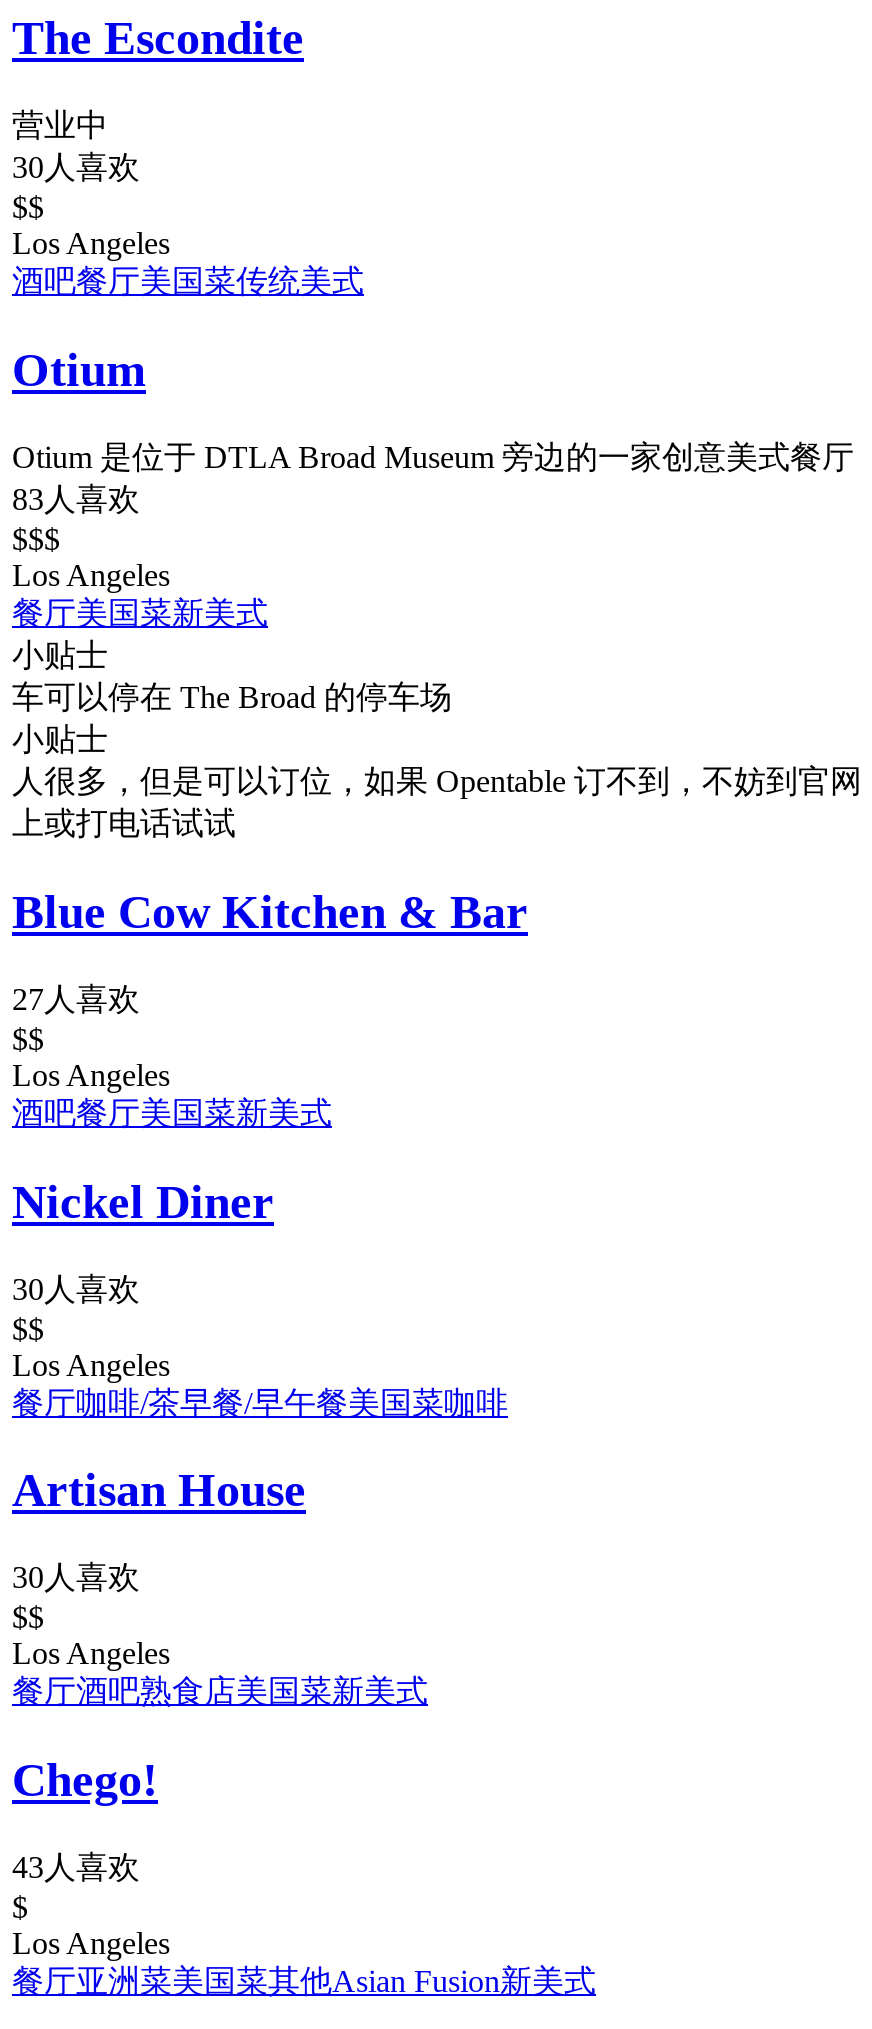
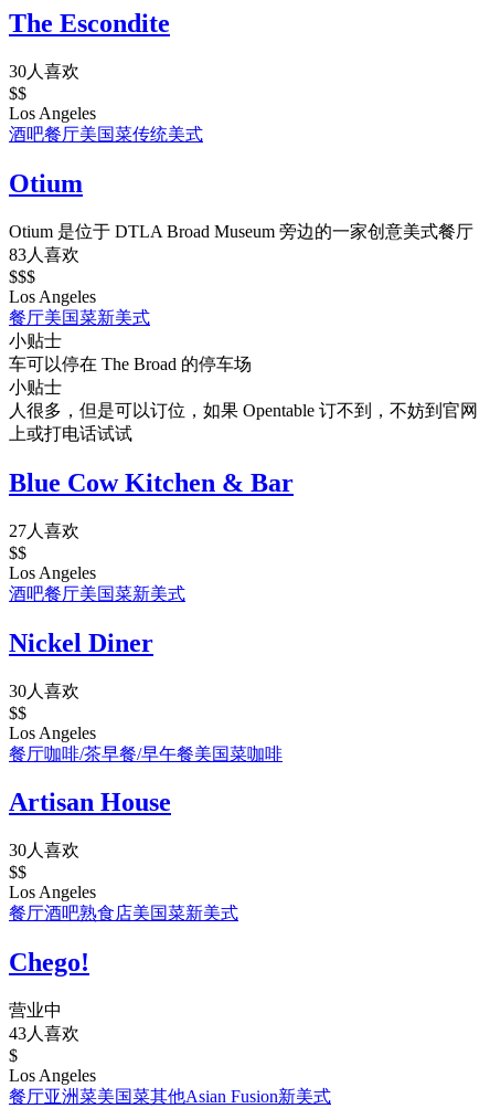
moved [12,108,108,142] -> [9,1001,62,1020]: 营业中
moved [12,150,862,1806] -> [9,62,478,977]: 30人喜欢 | Los Angeles | Otium | ... | 餐厅酒吧熟食店美国菜新美式 | Chego!

